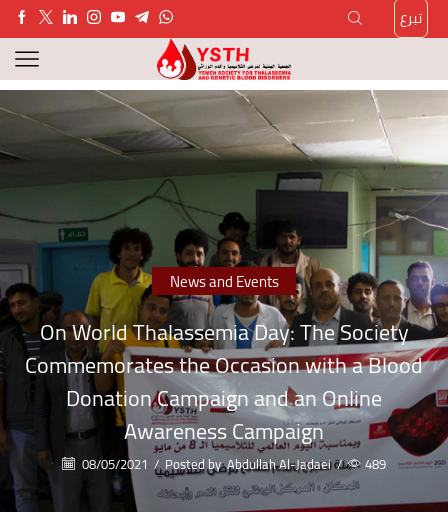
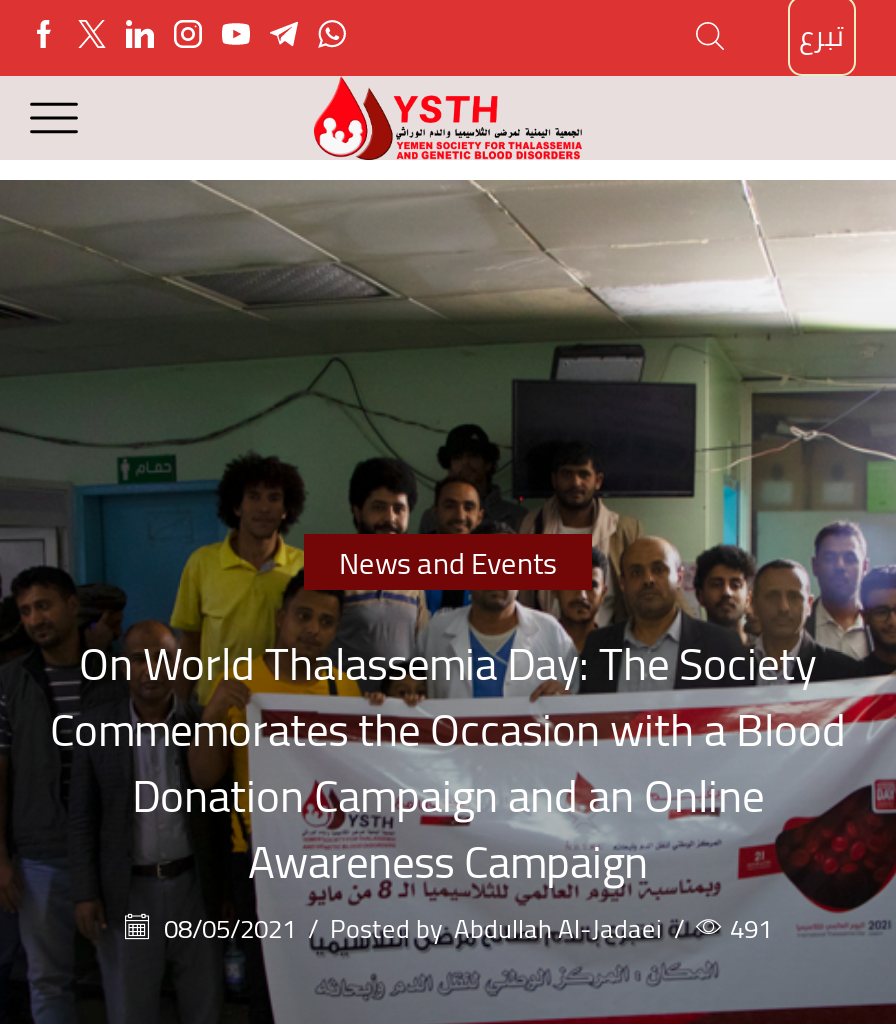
[365,452,386,476] 489 -> [730,904,772,952] 491

